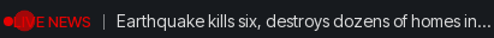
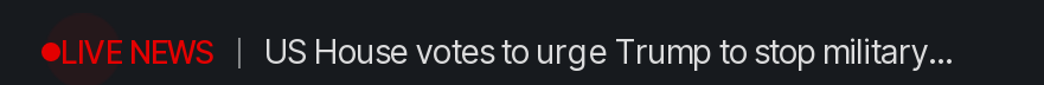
[117,11,477,31] Earthquake kills six, destroys dozens of homes in -> [264,31,928,71] US House votes to urge Trump to stop military

